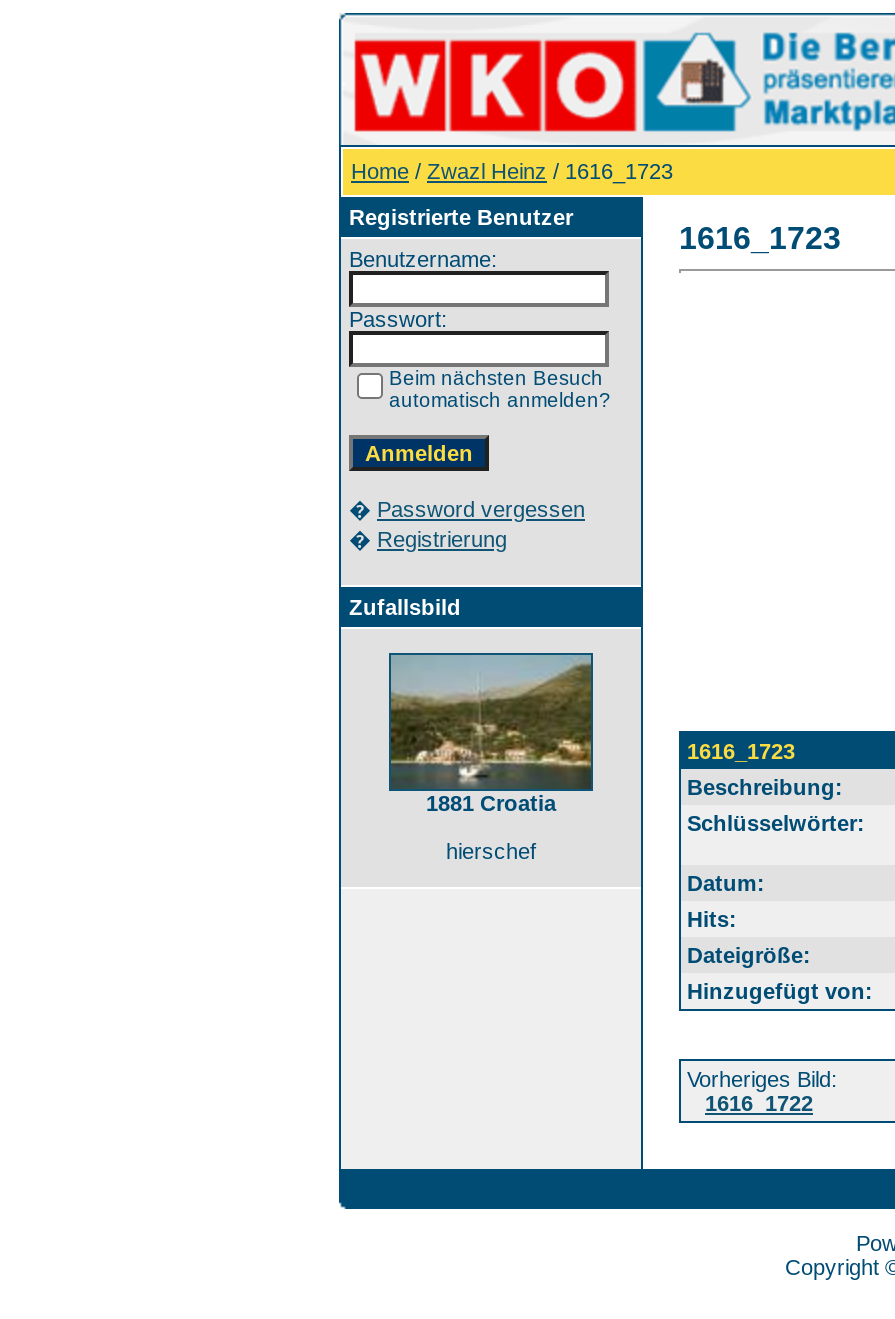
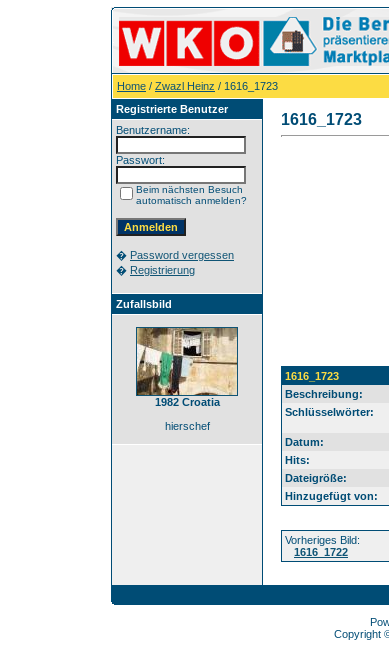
[389,653,593,815] [image] | 1881 Croatia -> [136,327,237,408] [image] | 1982 Croatia

